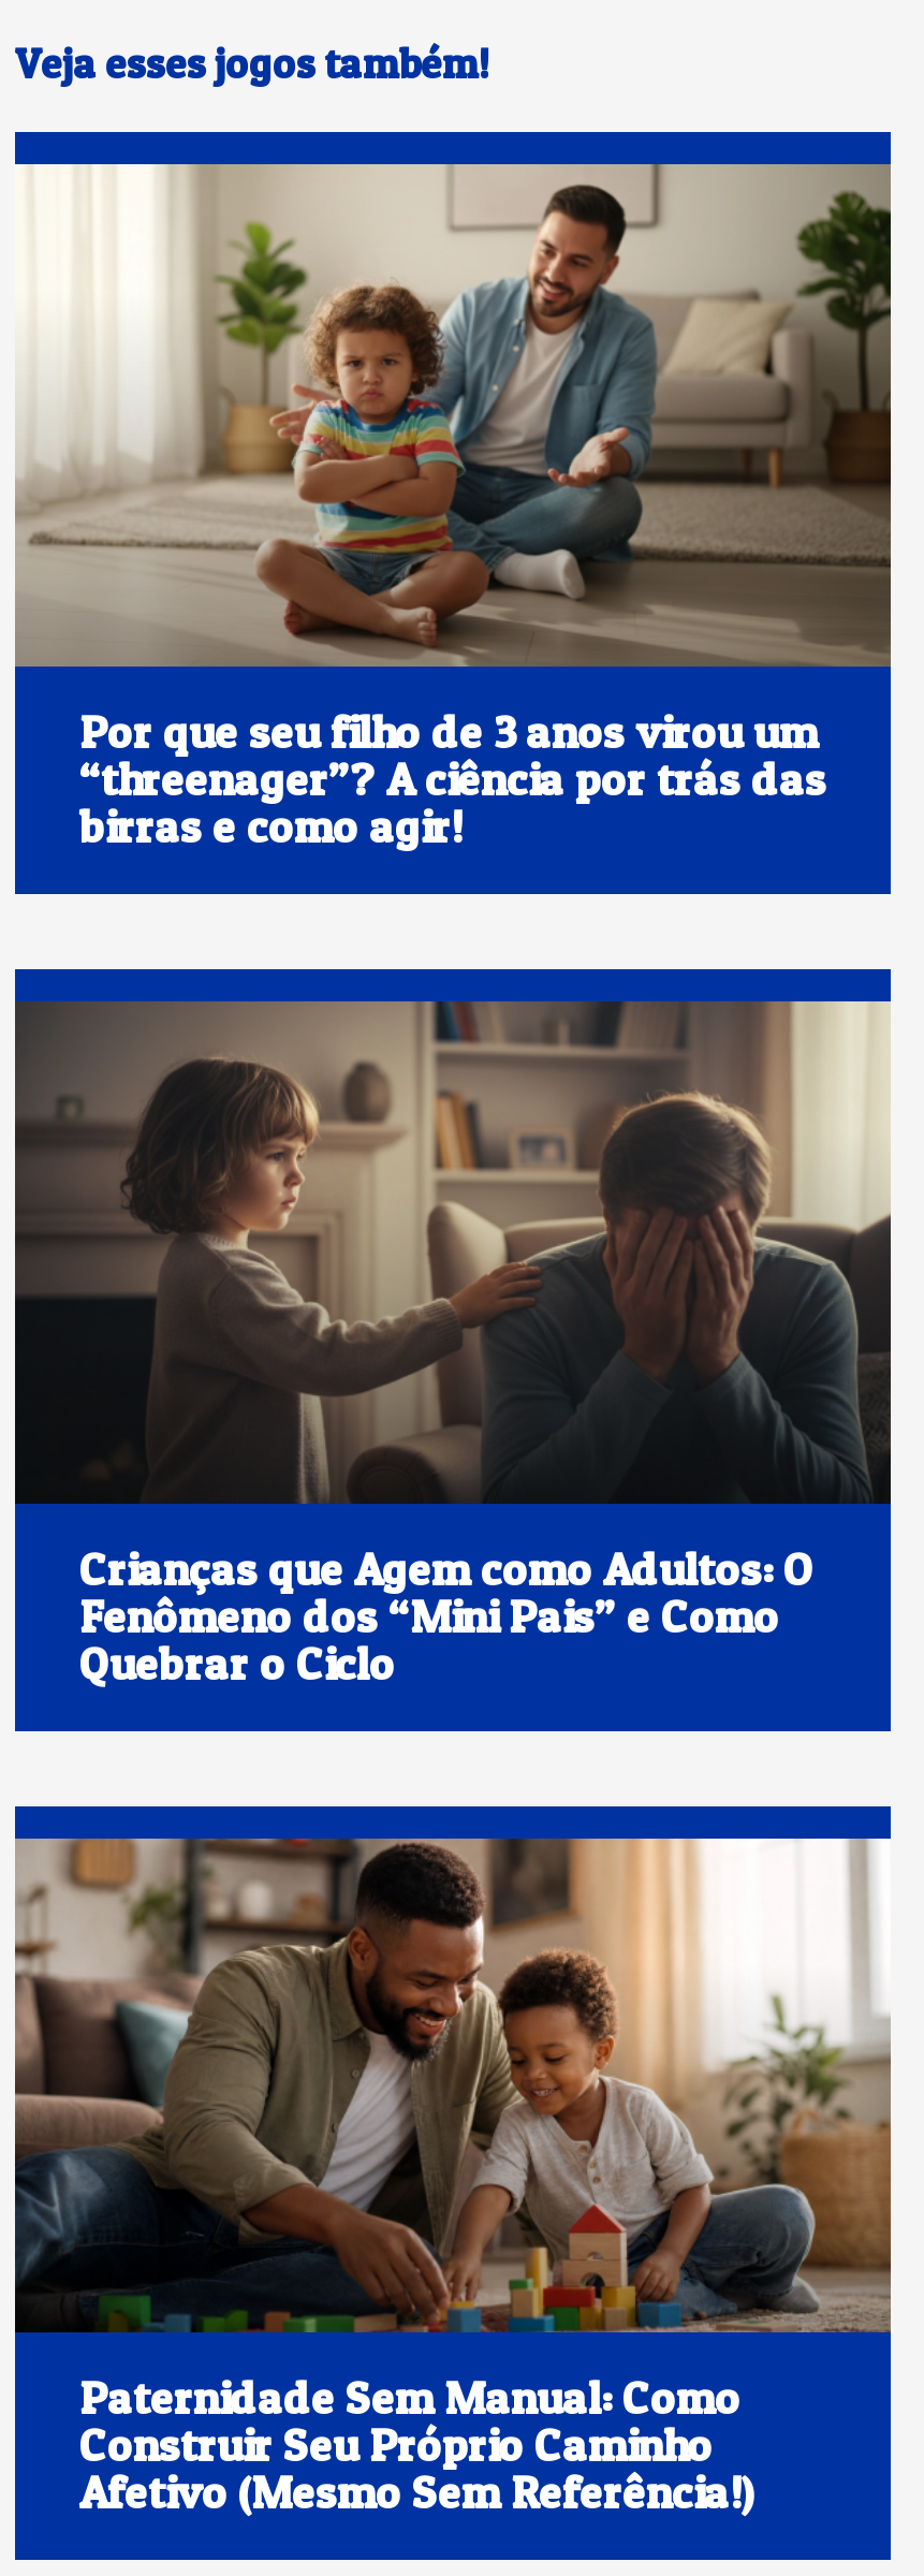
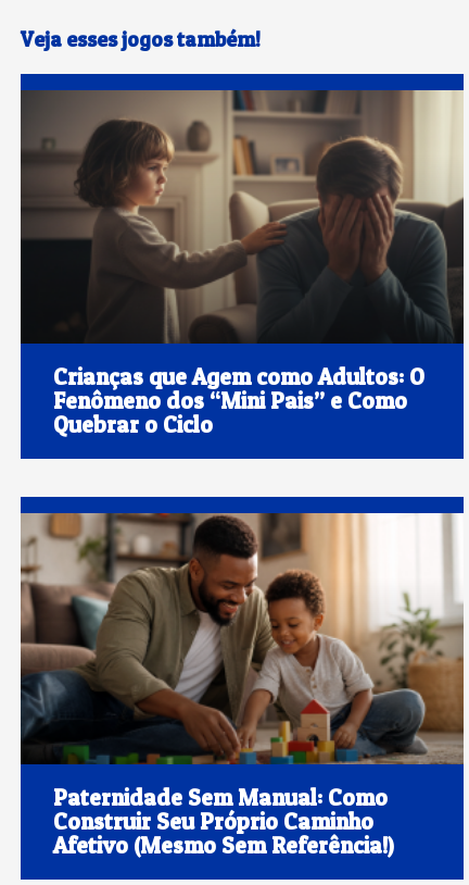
[15,162,893,853] [image] | Por que seu filho de 3 anos virou um | “threenager”? A ciência por trás das | birras e como agir! -> none

